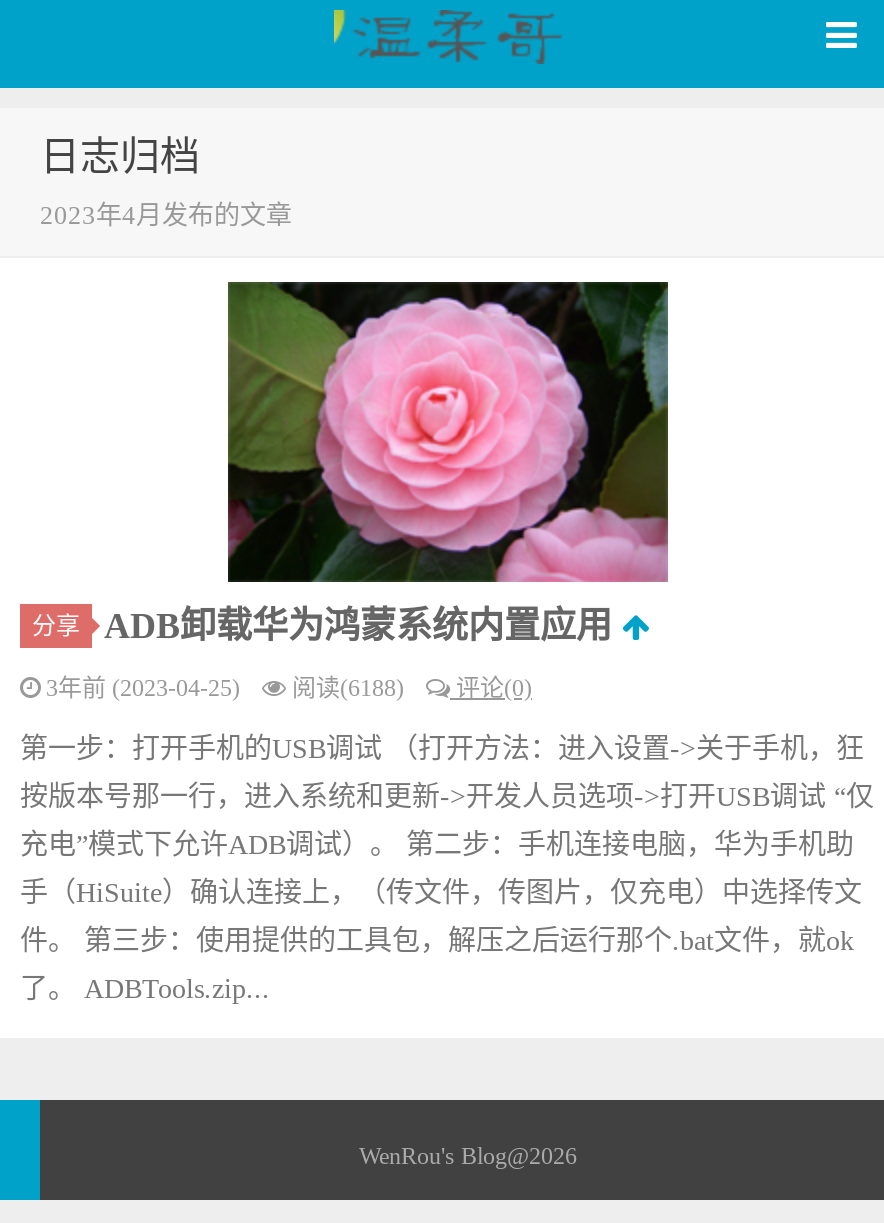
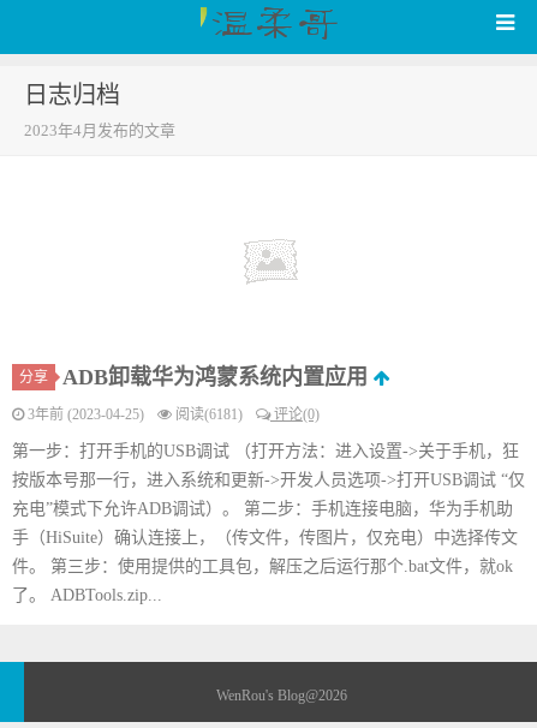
[226,280,670,584] [image] -> none
[40,674,532,702] 3年前 (2023-04-25) 阅读(6188) 评论(0) -> [24,406,320,423] 3年前 (2023-04-25) 阅读(6181) 评论(0)

